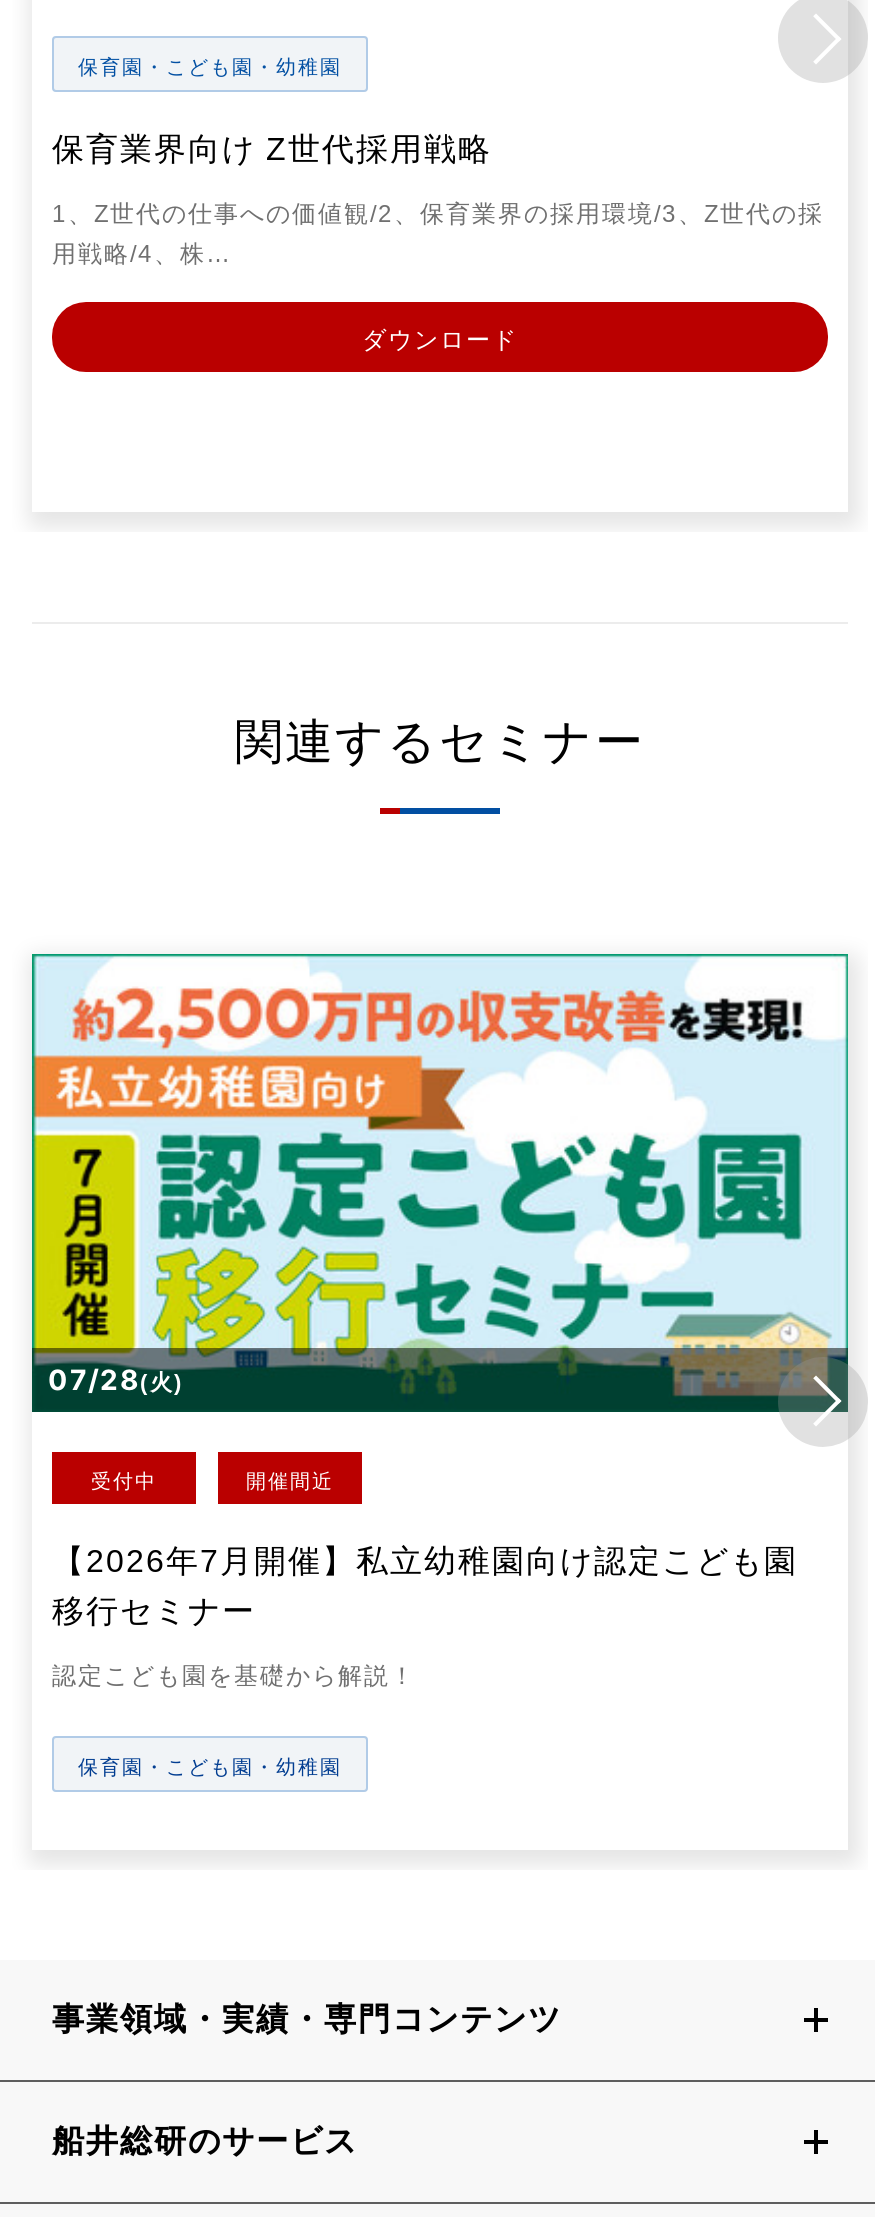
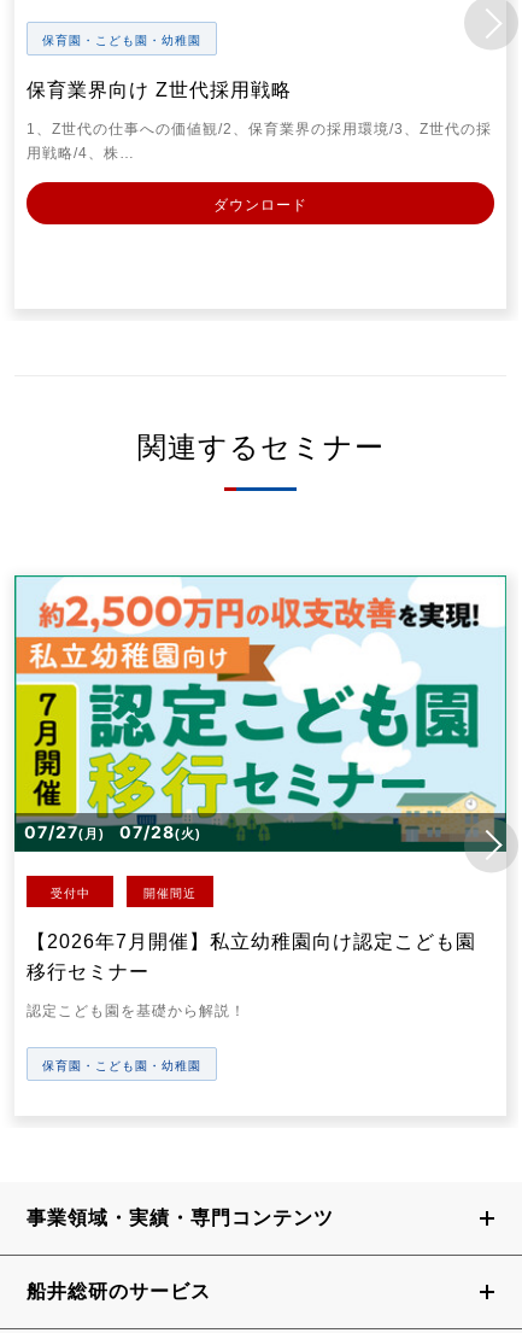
[48,1362,208,1396] 07/28(火) -> [24,822,216,842] 07/27 (月) 07/28 (火)

